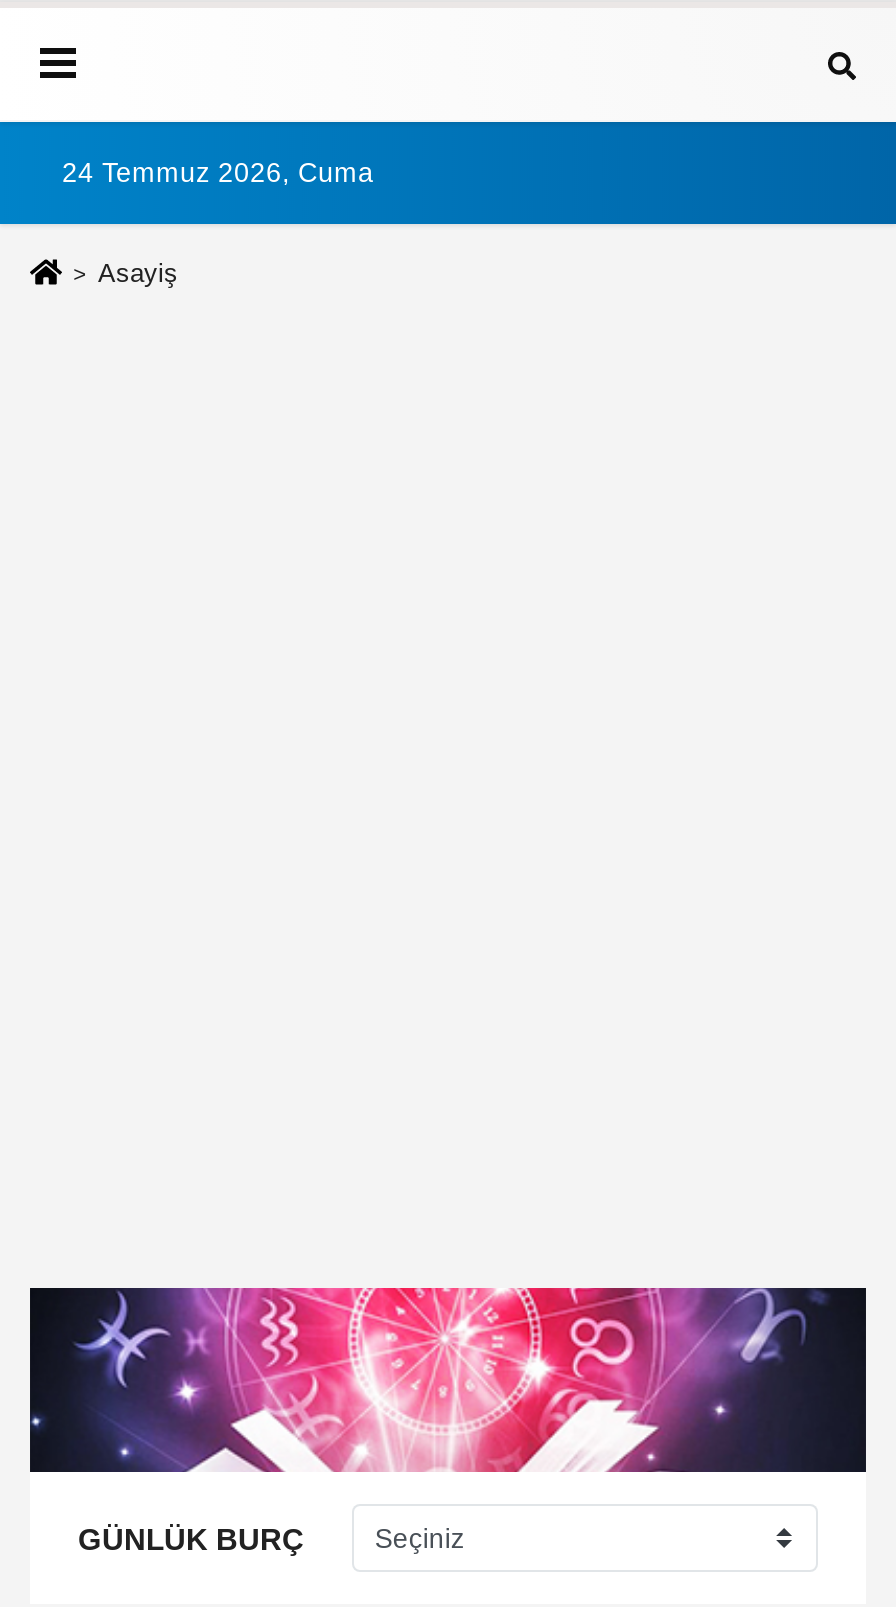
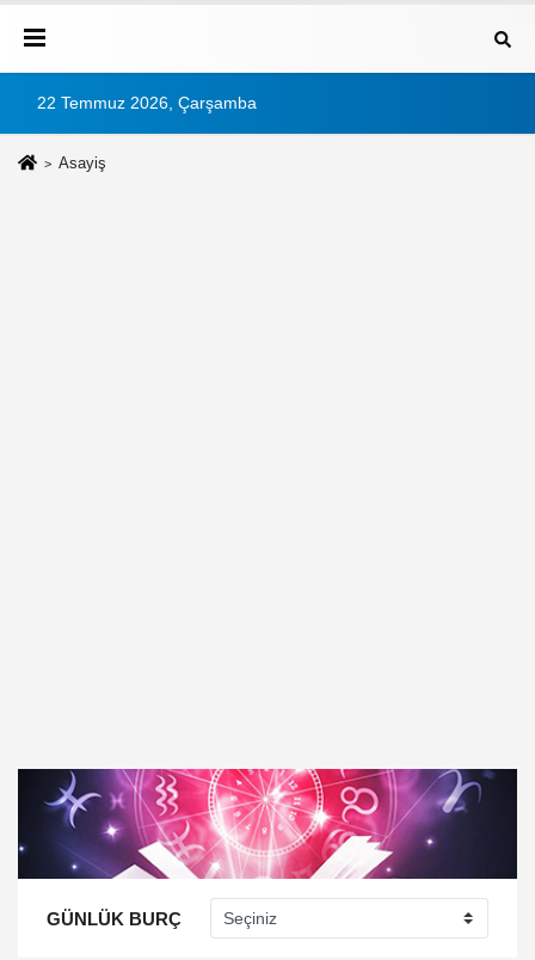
[62,158,374,188] 24 Temmuz 2026, Cuma -> [37,94,257,112] 22 Temmuz 2026, Çarşamba

